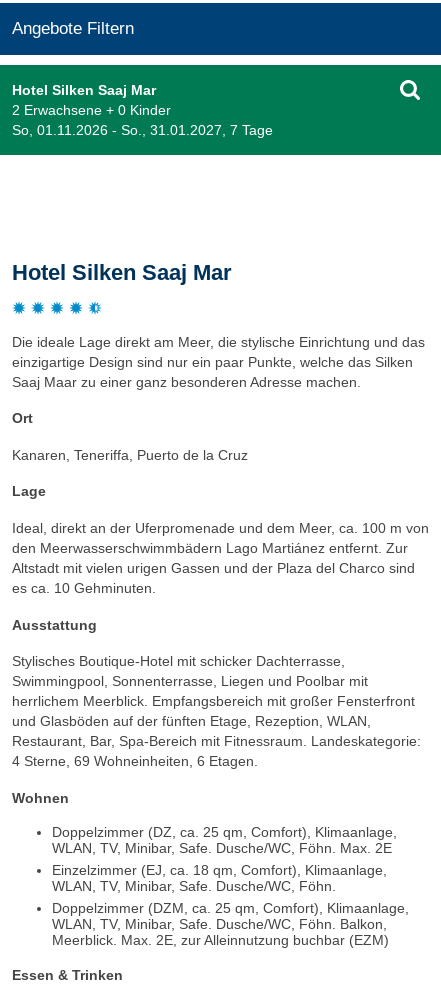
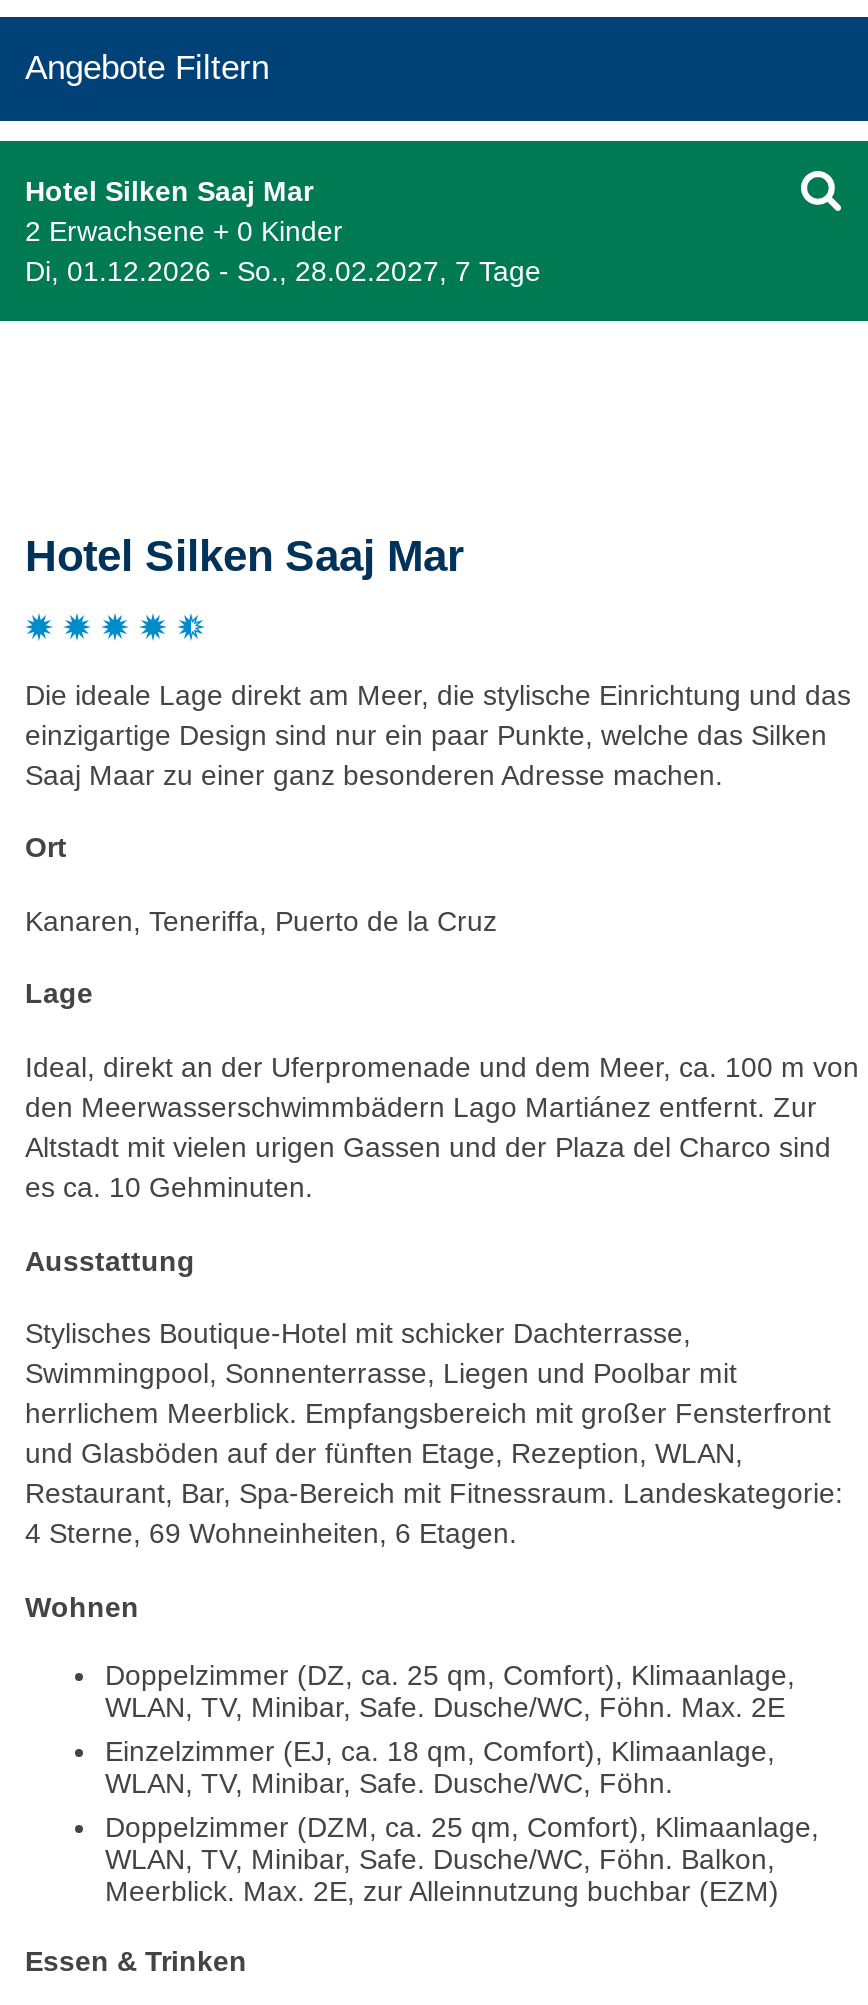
[12,121,273,137] So, 01.11.2026 - So., 31.01.2027, 7 Tage -> [25,254,541,286] Di, 01.12.2026 - So., 28.02.2027, 7 Tage

